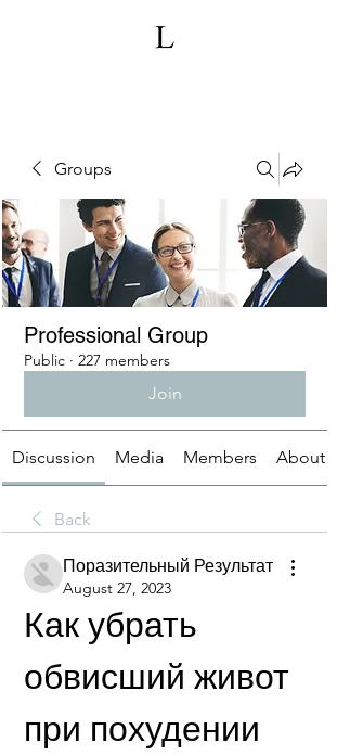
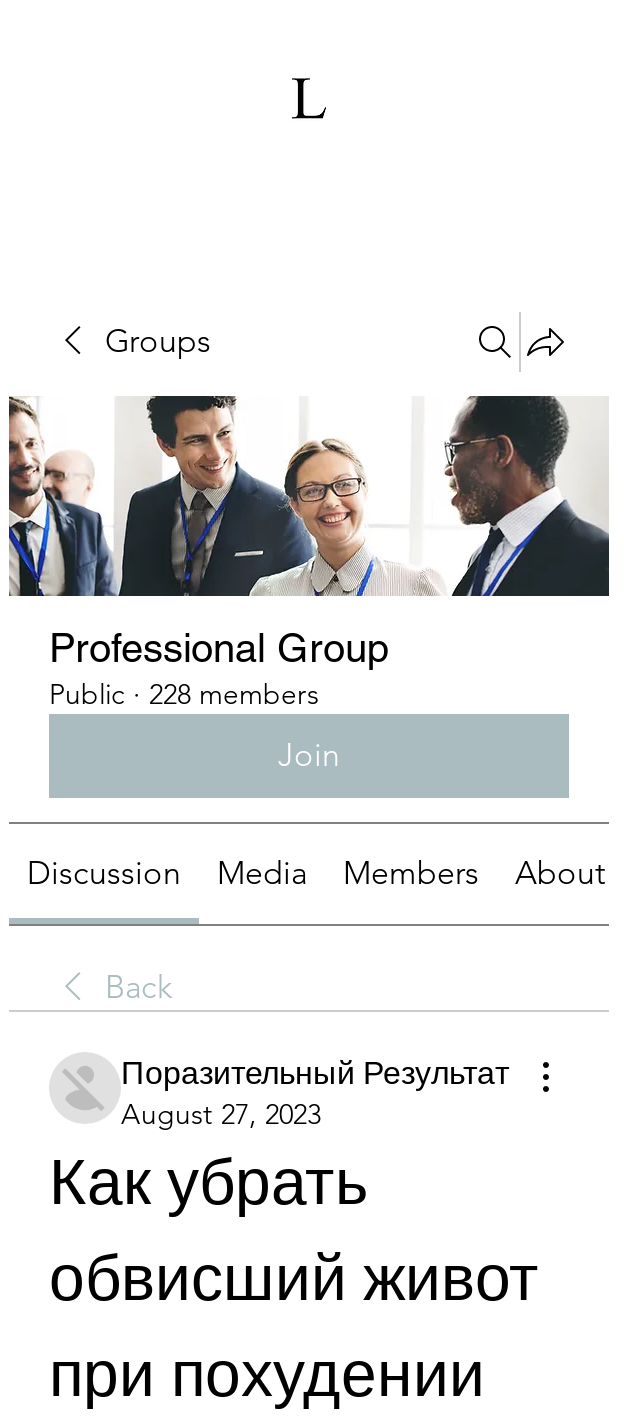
[24,350,170,370] Public · 227 members -> [49,676,319,712] Public · 228 members

